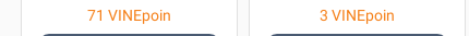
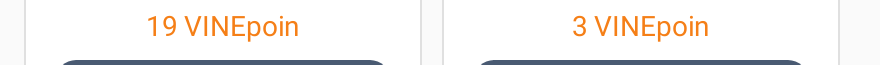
[87,6,171,24] 71 VINEpoin -> [146,10,300,42] 19 VINEpoin

